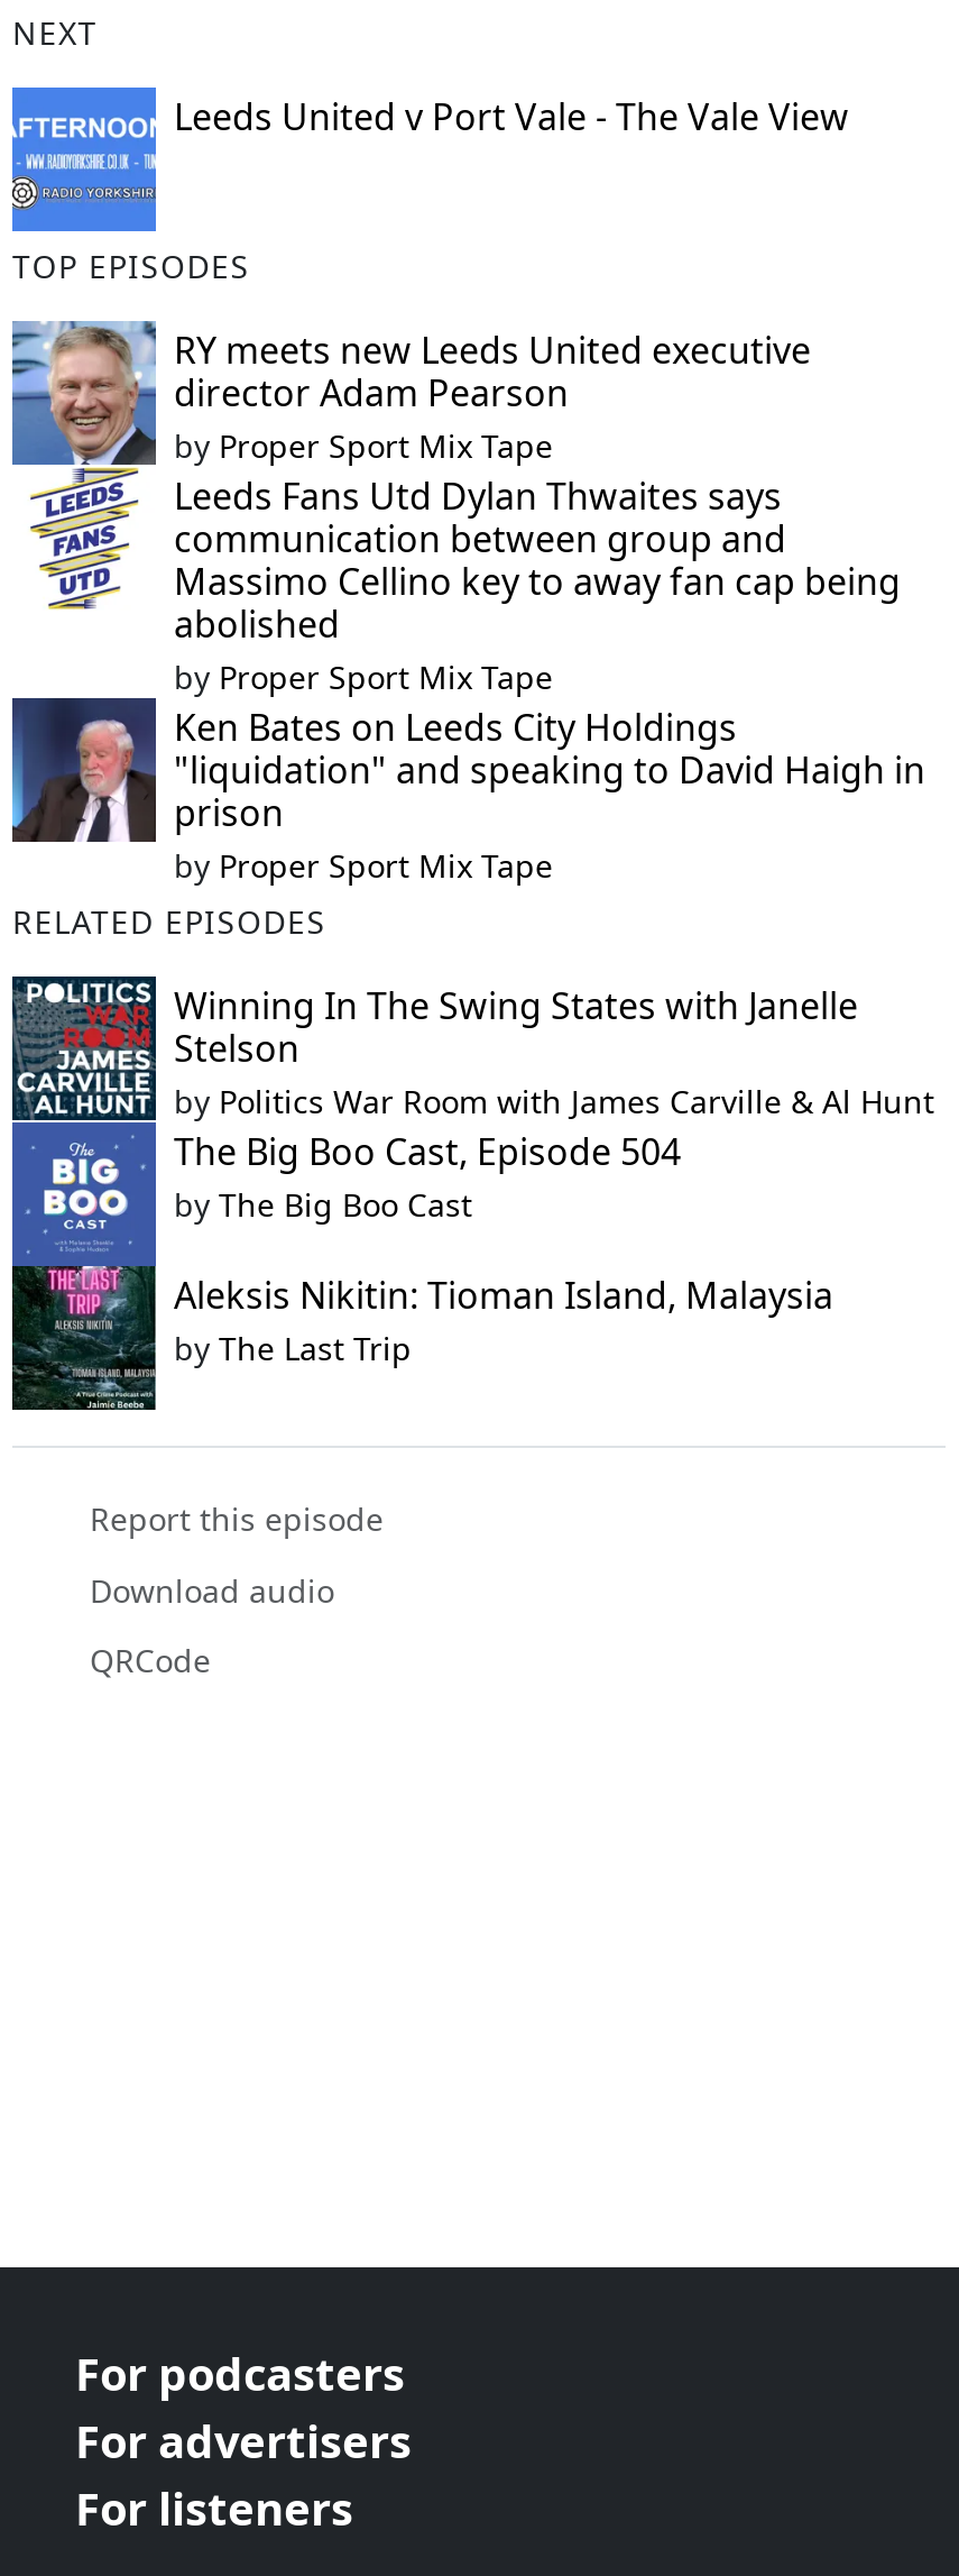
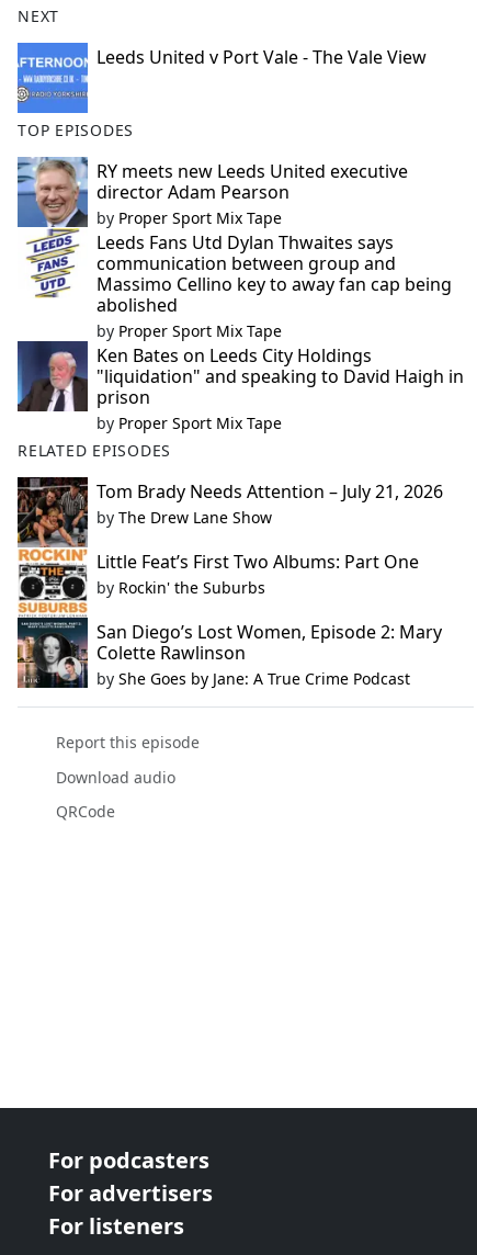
[10,977,934,1412] [image] | Winning In The Swing States with Janelle | Stelson | by Politics War Room with James Carville & Al Hunt | The Big Boo Cast, Episode 504 | by The Big Boo Cast | Aleksis Nikitin: Tioman Island, Malaysia | by The Last Trip -> [16,477,443,689] [image] | Tom Brady Needs Attention – July 21, 2026 | by The Drew Lane Show | Little Feat’s First Two Albums: Part One | by Rockin' the Suburbs | San Diego’s Lost Women, Episode 2: Mary | Colette Rawlinson | by She Goes by Jane: A True Crime Podcast

